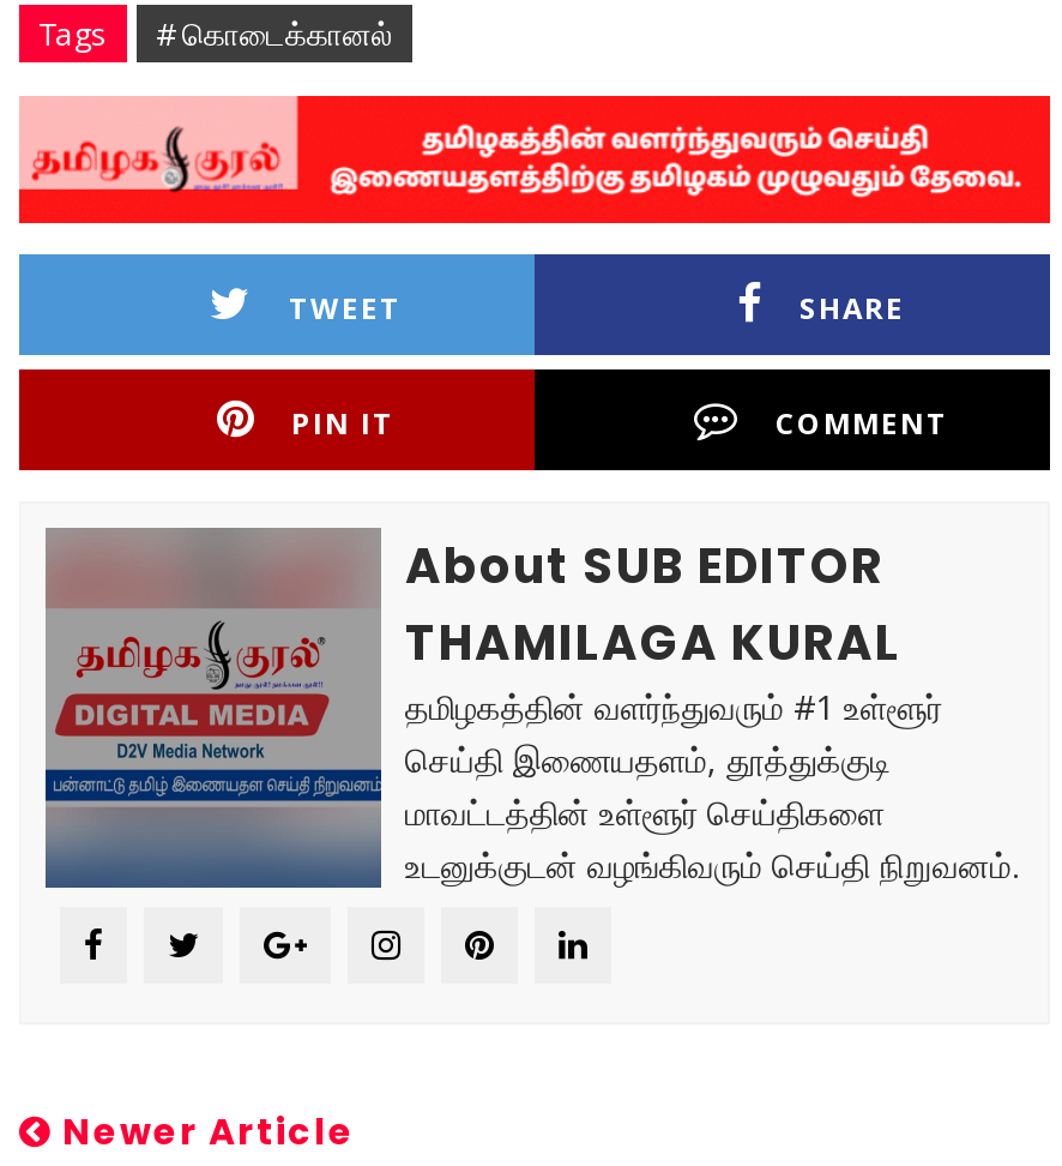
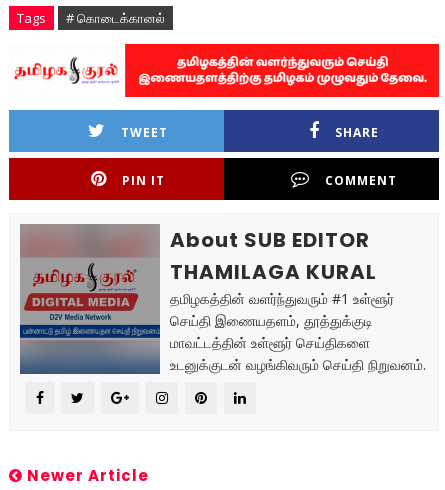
[17,96,297,226] [image] -> [9,45,126,97] [image]

